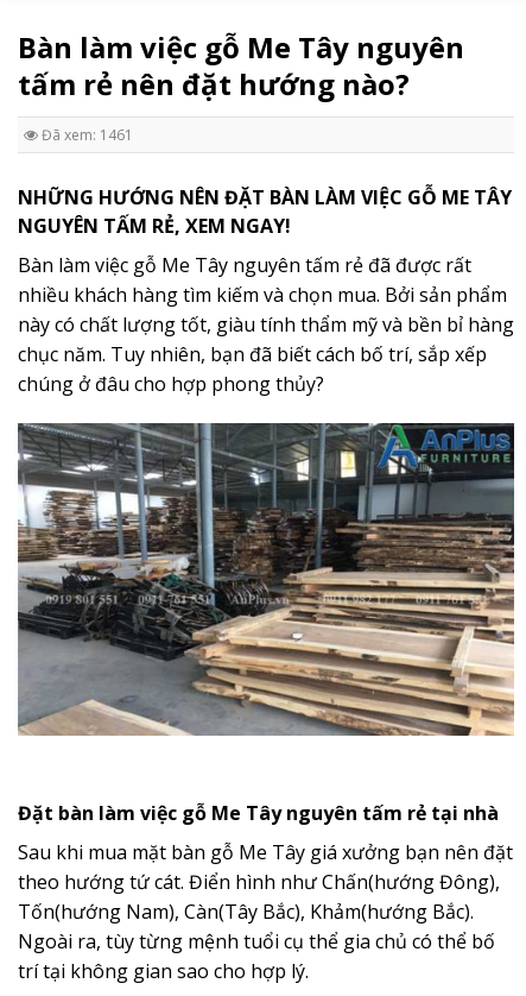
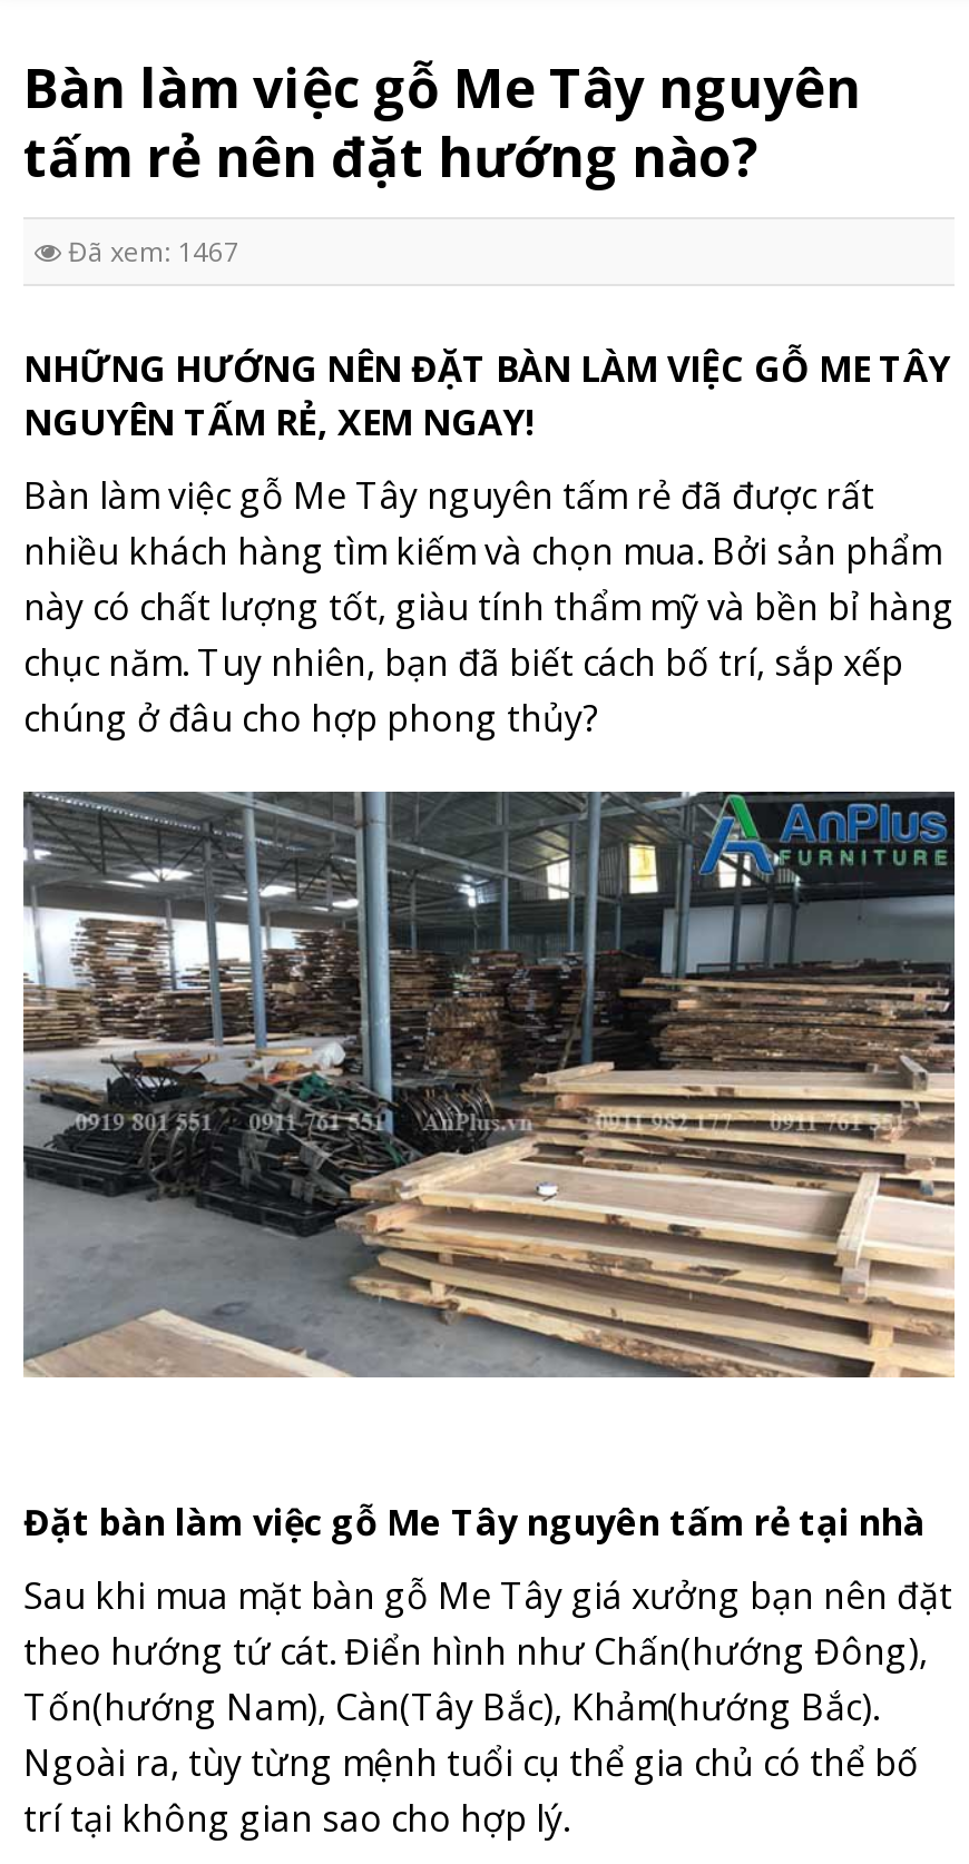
[38,125,133,145] Đã xem: 1461 -> [61,233,239,271] Đã xem: 1467

